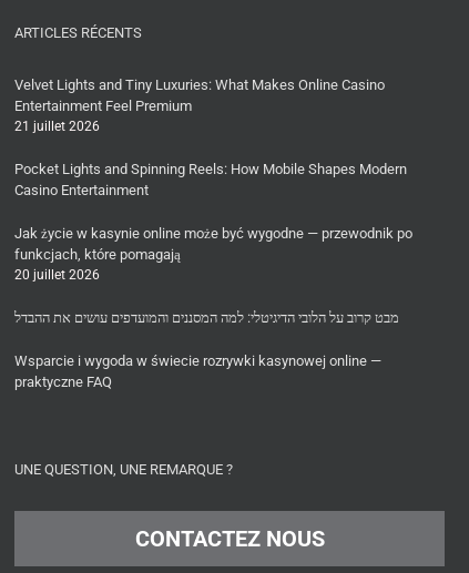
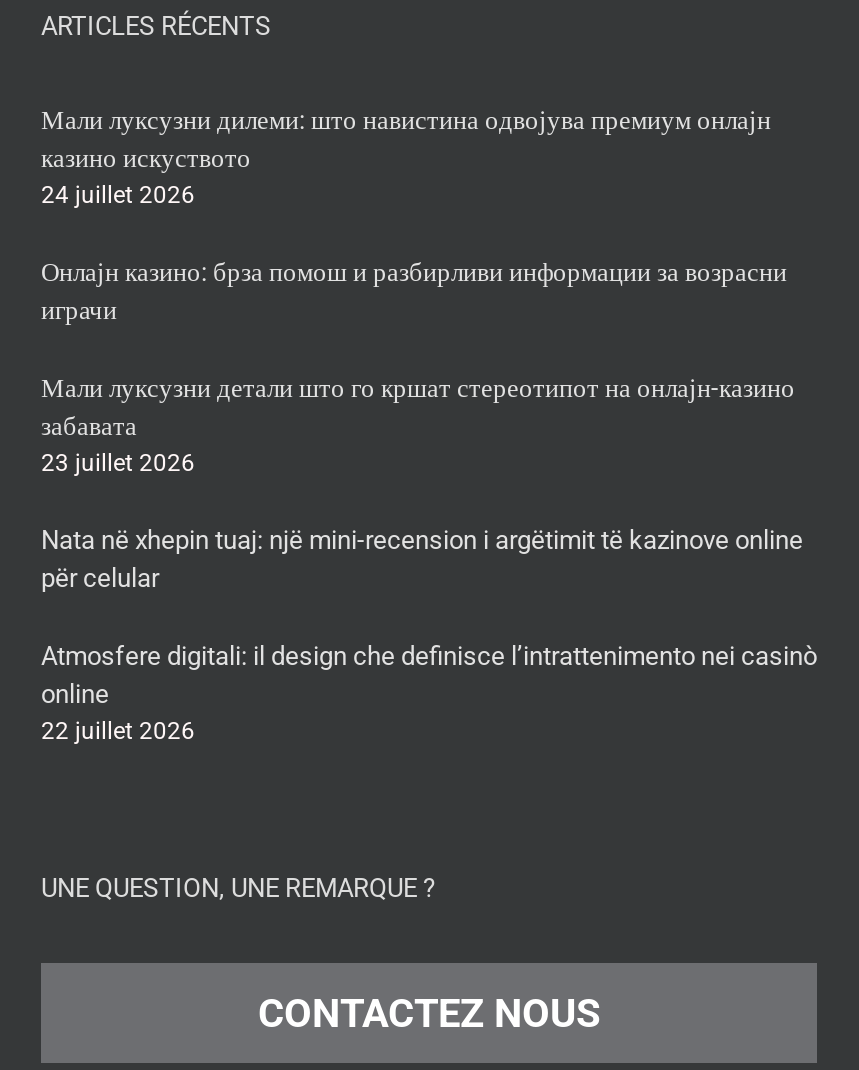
[14,76,385,134] Velvet Lights and Tiny Luxuries: What Makes Online Casino | Entertainment Feel Premium | 21 juillet 2026 -> [41,105,771,209] Мали луксузни дилеми: што навистина одвојува премиум онлајн | казино искуството | 24 juillet 2026
[14,161,407,198] Pocket Lights and Spinning Reels: How Mobile Shapes Modern | Casino Entertainment -> [41,257,787,325] Онлајн казино: брза помош и разбирливи информации за возрасни | играчи
[14,225,412,283] Jak życie w kasynie online może być wygodne — przewodnik po | funkcjach, które pomagają | 20 juillet 2026 -> [41,373,795,477] Мали луксузни детали што го кршат стереотипот на онлајн-казино | забавата | 23 juillet 2026
[14,309,399,326] מבט קרוב על הלובי הדיגיטלי: למה המסננים והמועדפים עושים את ההבדל -> [41,525,803,593] Nata në xhepin tuaj: një mini-recension i argëtimit të kazinove online | për celular
[14,352,381,390] Wsparcie i wygoda w świecie rozrywki kasynowej online — | praktyczne FAQ -> [41,641,817,745] Atmosfere digitali: il design che definisce l’intrattenimento nei casinò | online | 22 juillet 2026

